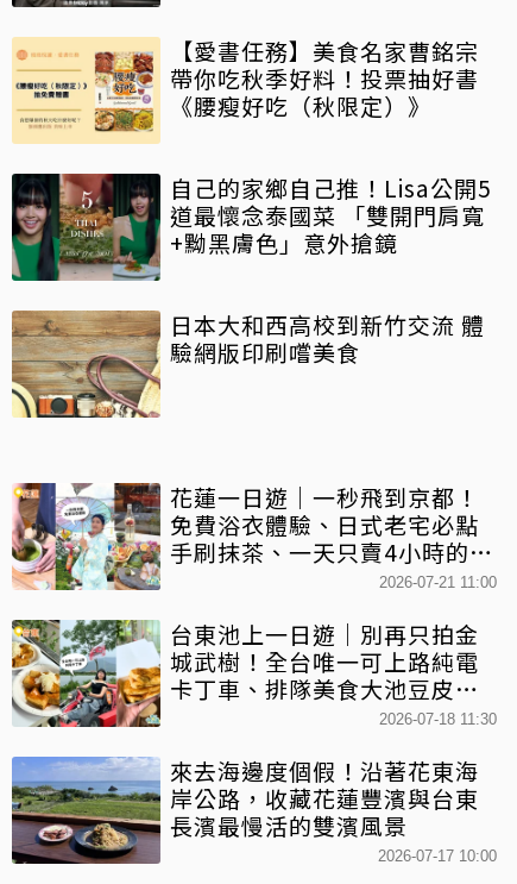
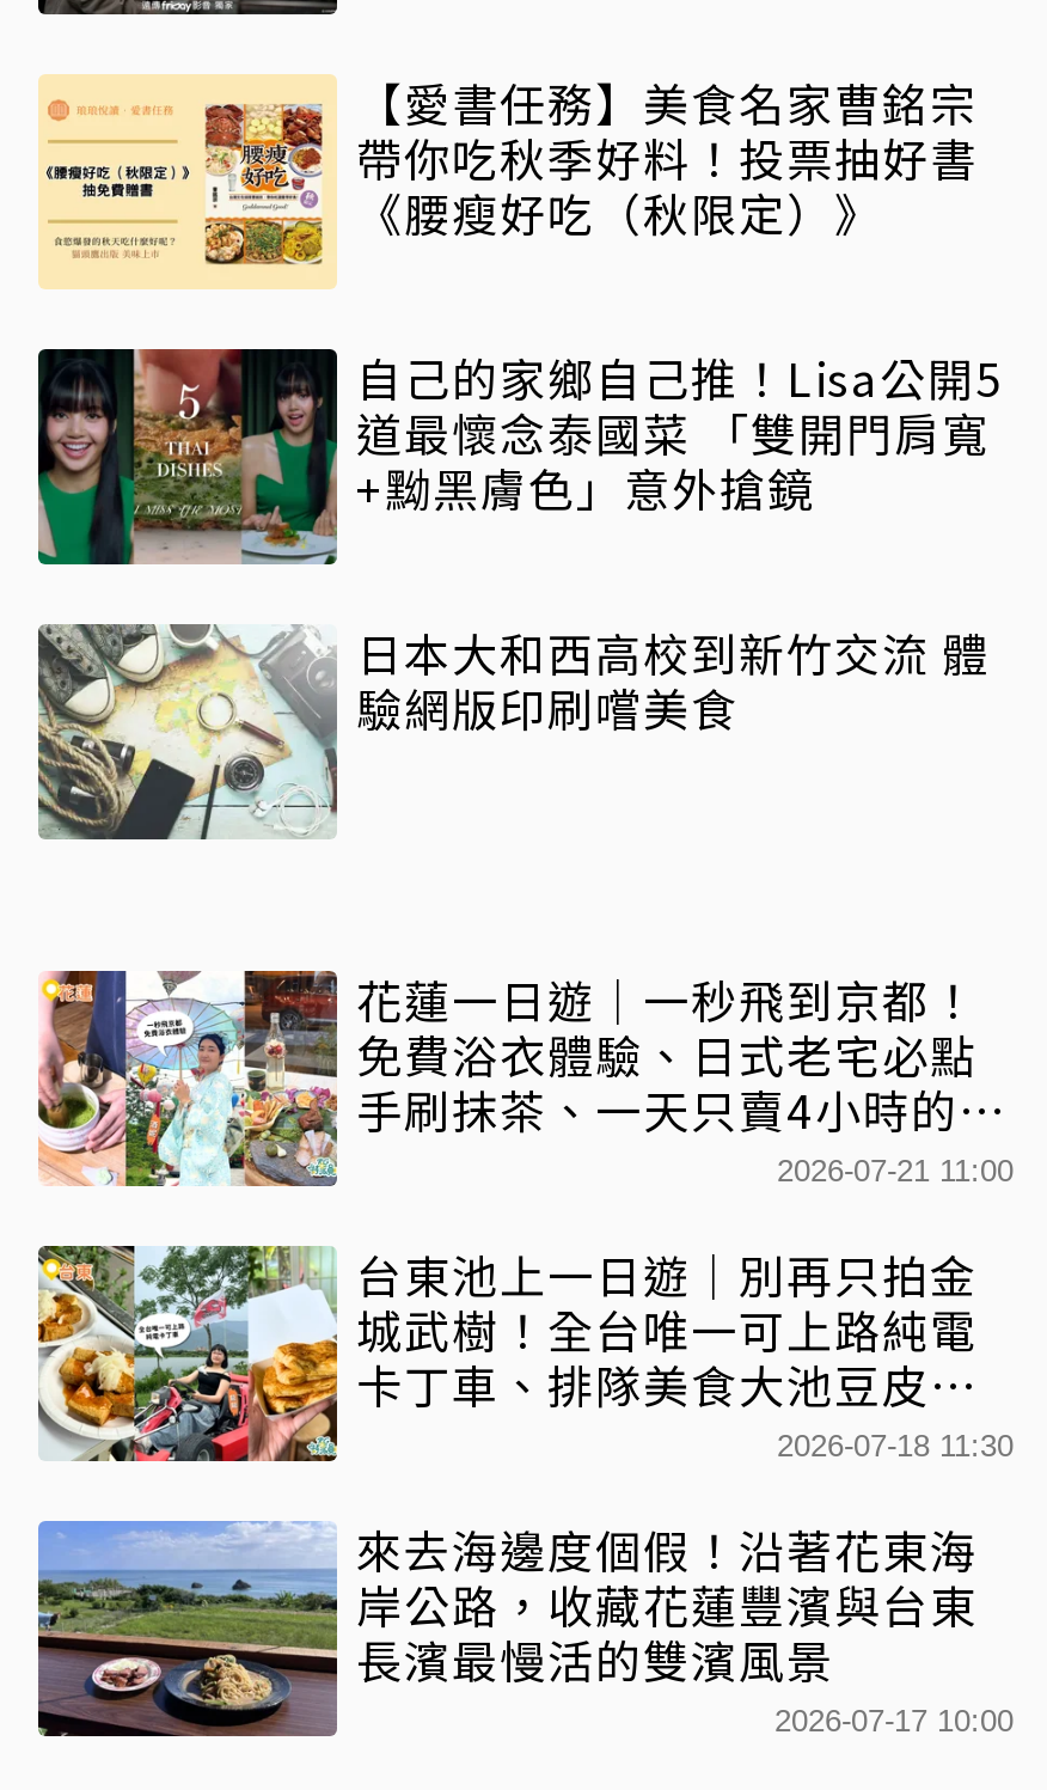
[11,309,162,419] [image] -> [36,622,339,842] [image]

